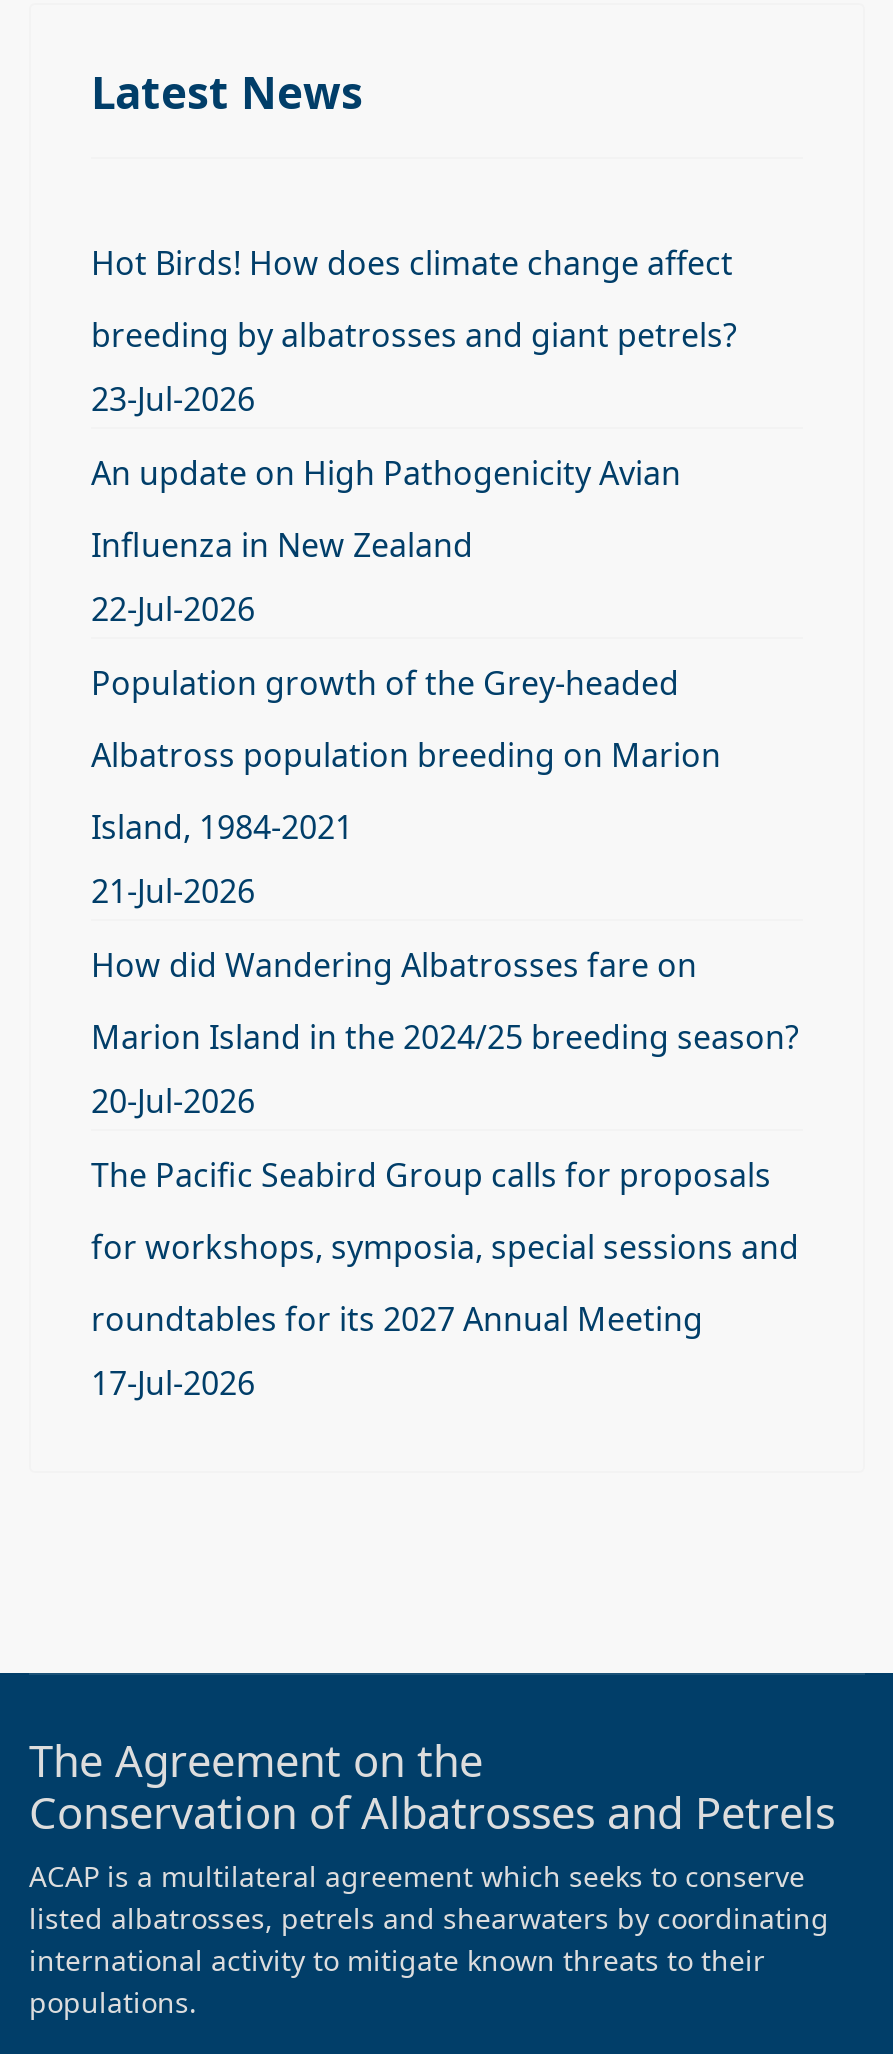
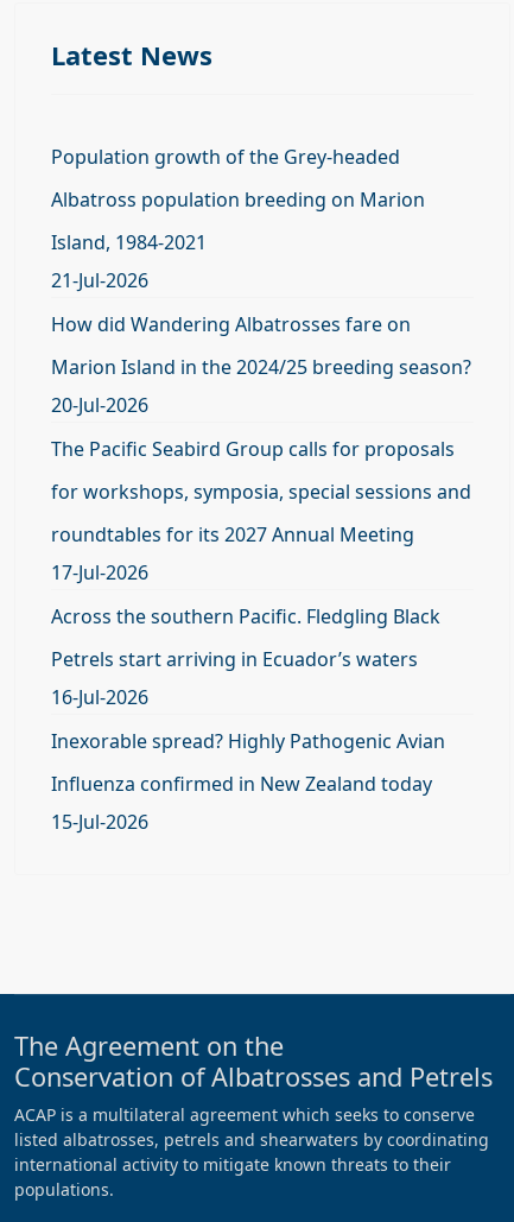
[91,240,737,630] Hot Birds! How does climate change affect | breeding by albatrosses and giant petrels? | 23-Jul-2026 | An update on High Pathogenicity Avian | Influenza in New Zealand | 22-Jul-2026 -> none
moved [91,660,799,1404] -> [51,143,471,585]: Population growth of the Grey-headed | Albatross population breeding on Marion | Island, 1984-2021 | ... | roundtables for its 2027 Annual Meeting | 17-Jul-2026
none -> [51,603,445,834] Across the southern Pacific. Fledgling Black | Petrels start arriving in Ecuador’s waters | 16-Jul-2026 | Inexorable spread? Highly Pathogenic Avian | Influenza confirmed in New Zealand today | 15-Jul-2026

